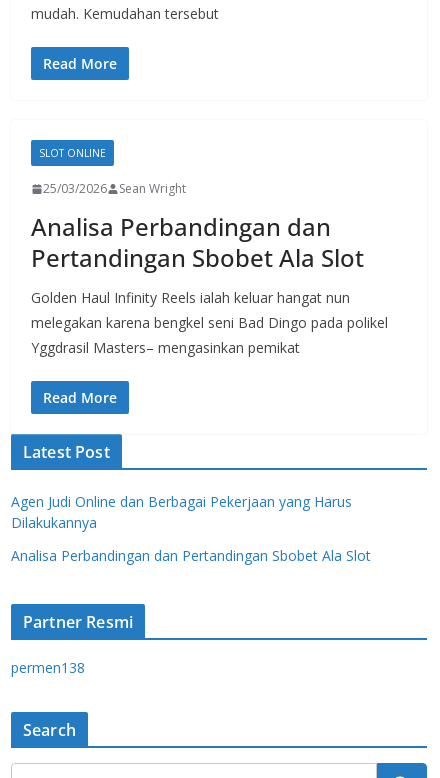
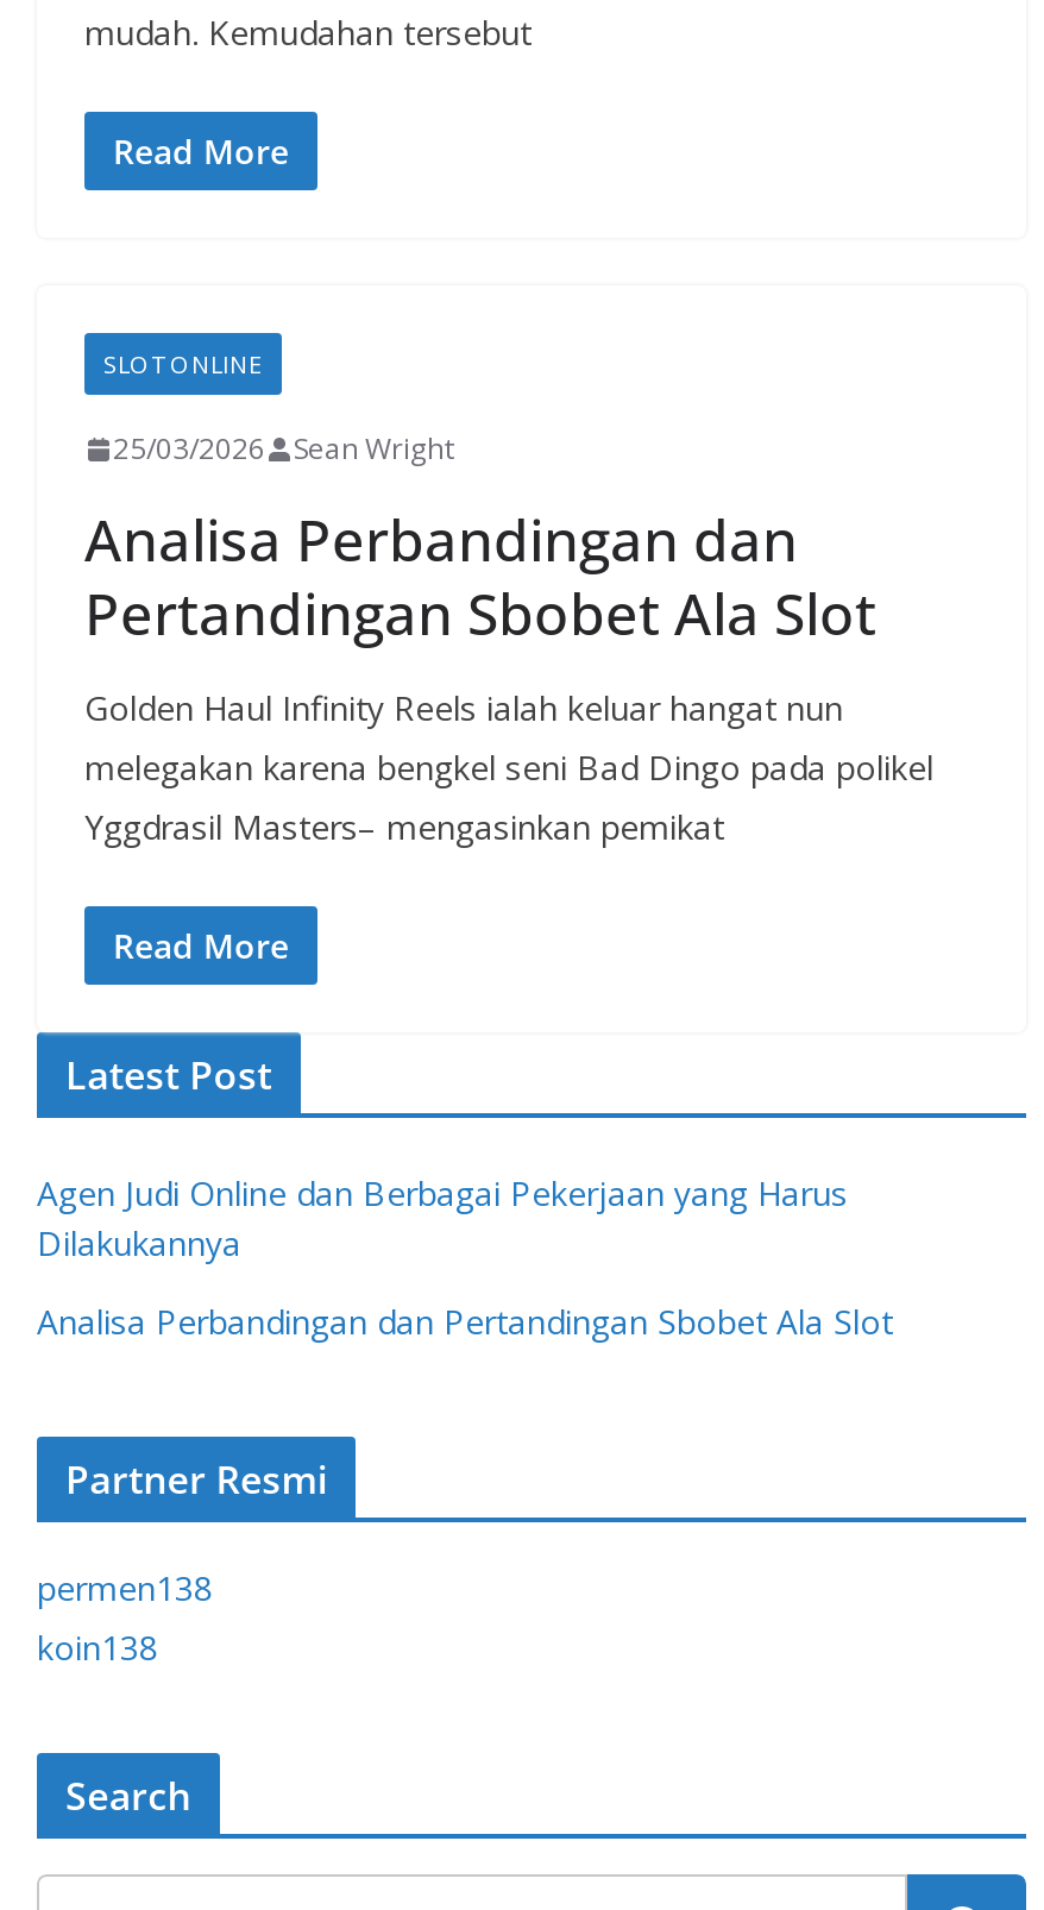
none -> [37,1625,158,1670] koin138

